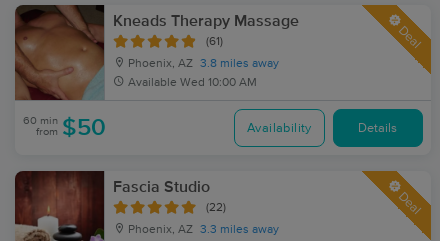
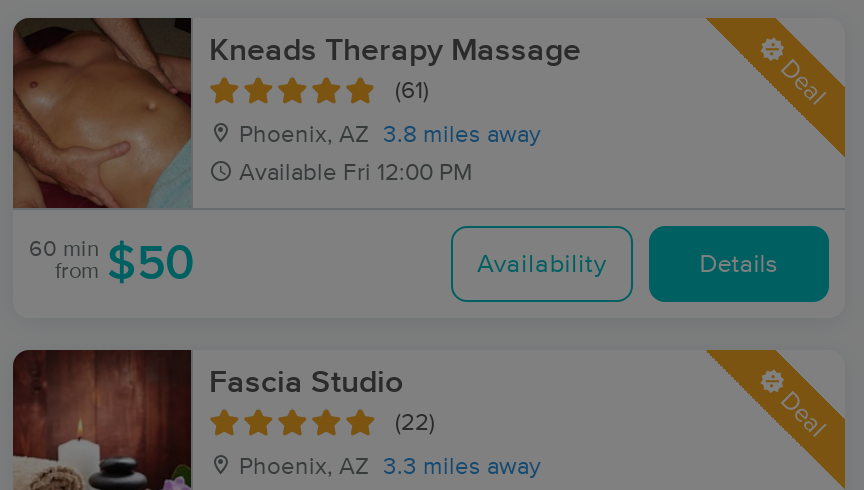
[128,77,257,89] Available Wed 10:00 AM -> [239,162,473,186] Available Fri 12:00 PM

